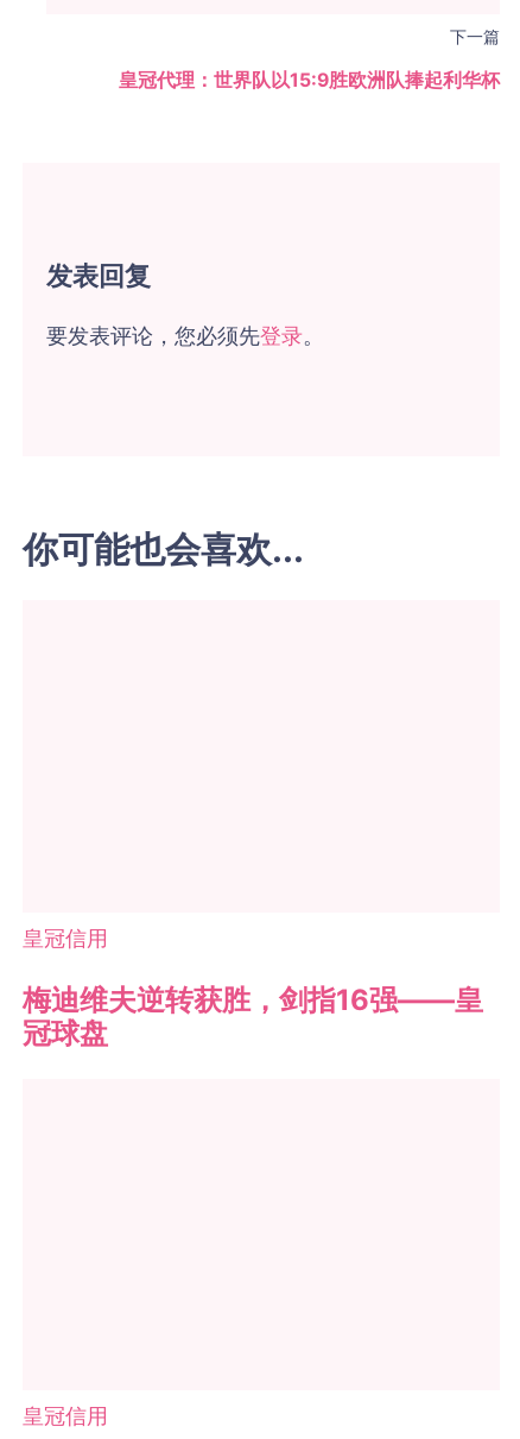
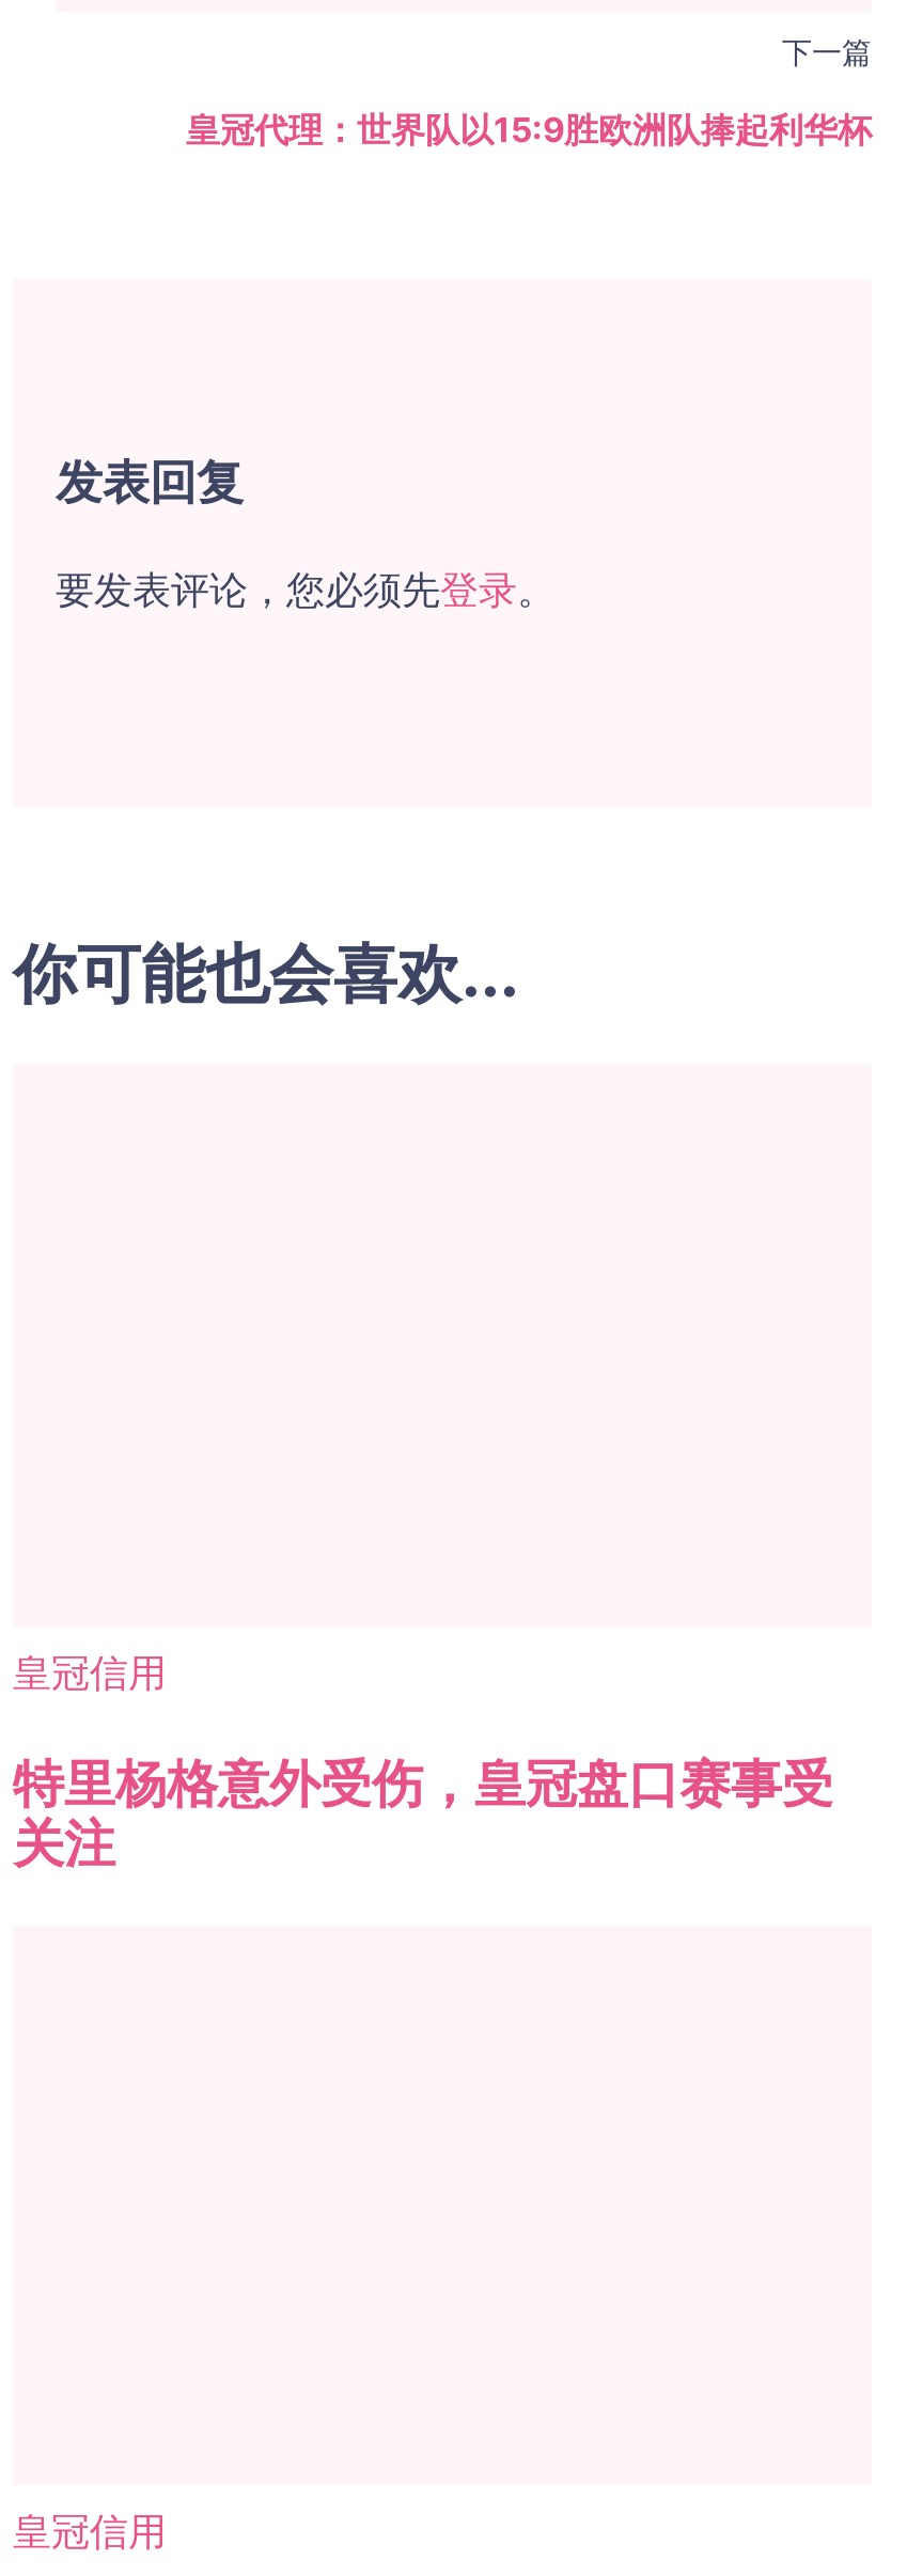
[23,982,483,1050] 梅迪维夫逆转获胜，剑指16强——皇 | 冠球盘 -> [13,1752,833,1873] 特里杨格意外受伤，皇冠盘口赛事受 | 关注

